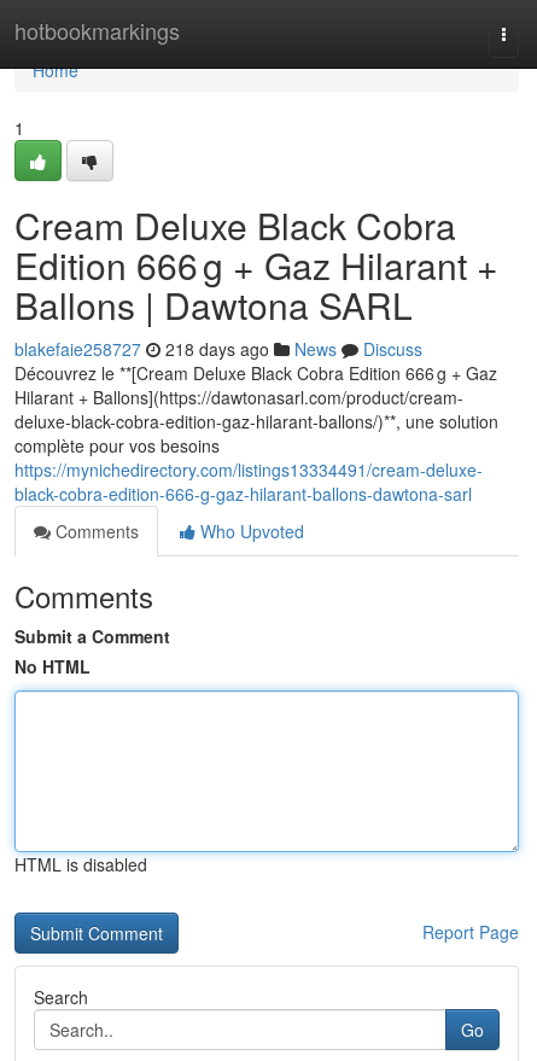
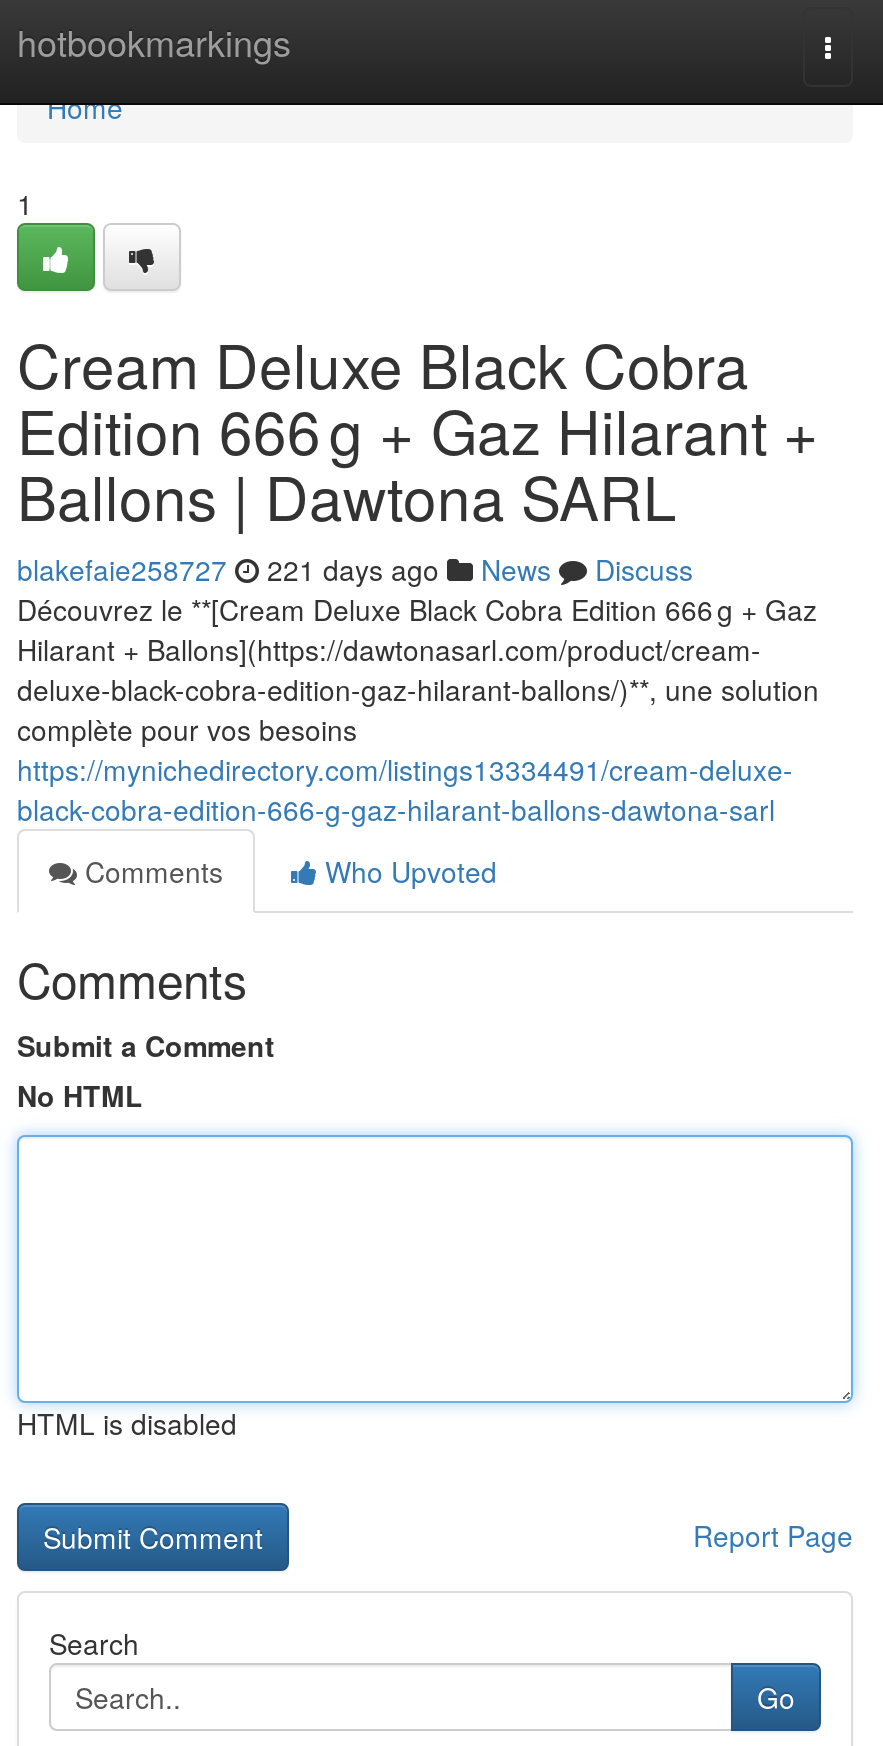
[14,337,422,361] blakefaie258727 218 days ago News Discuss -> [17,549,693,589] blakefaie258727 221 days ago News Discuss

